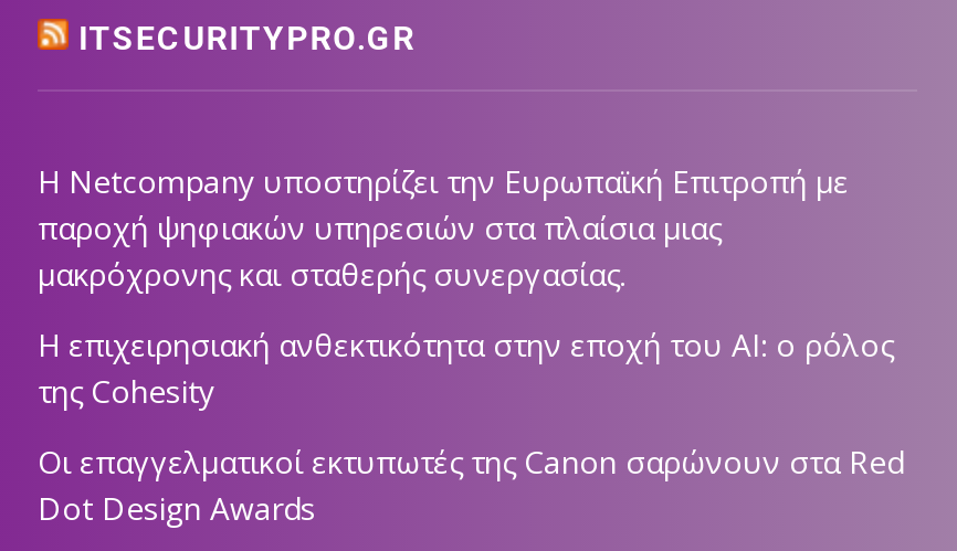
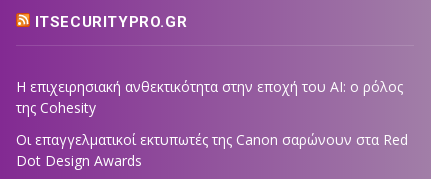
[38,161,849,296] Η Netcompany υποστηρίζει την Ευρωπαϊκή Επιτροπή με | παροχή ψηφιακών υπηρεσιών στα πλαίσια μιας | μακρόχρονης και σταθερής συνεργασίας. -> none

